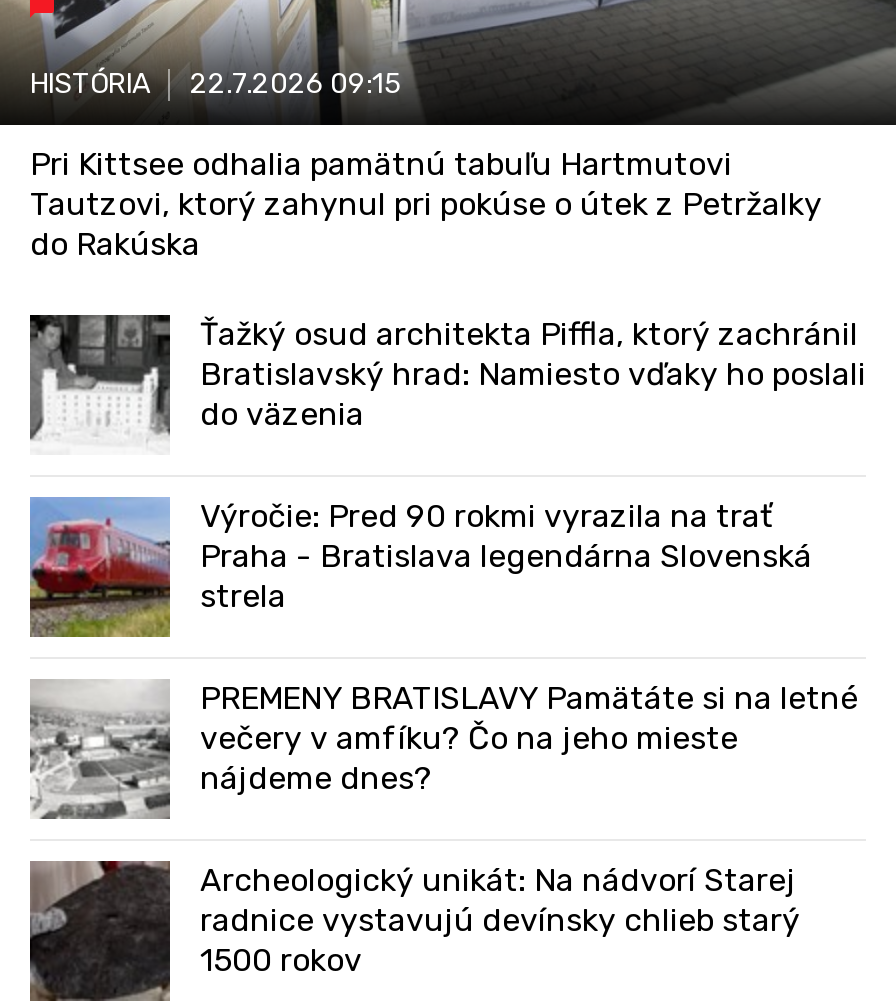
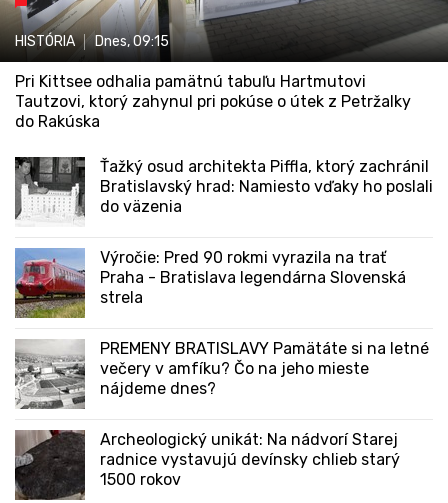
[30,67,402,101] HISTÓRIA 22.7.2026 09:15 -> [15,33,169,50] HISTÓRIA Dnes, 09:15

